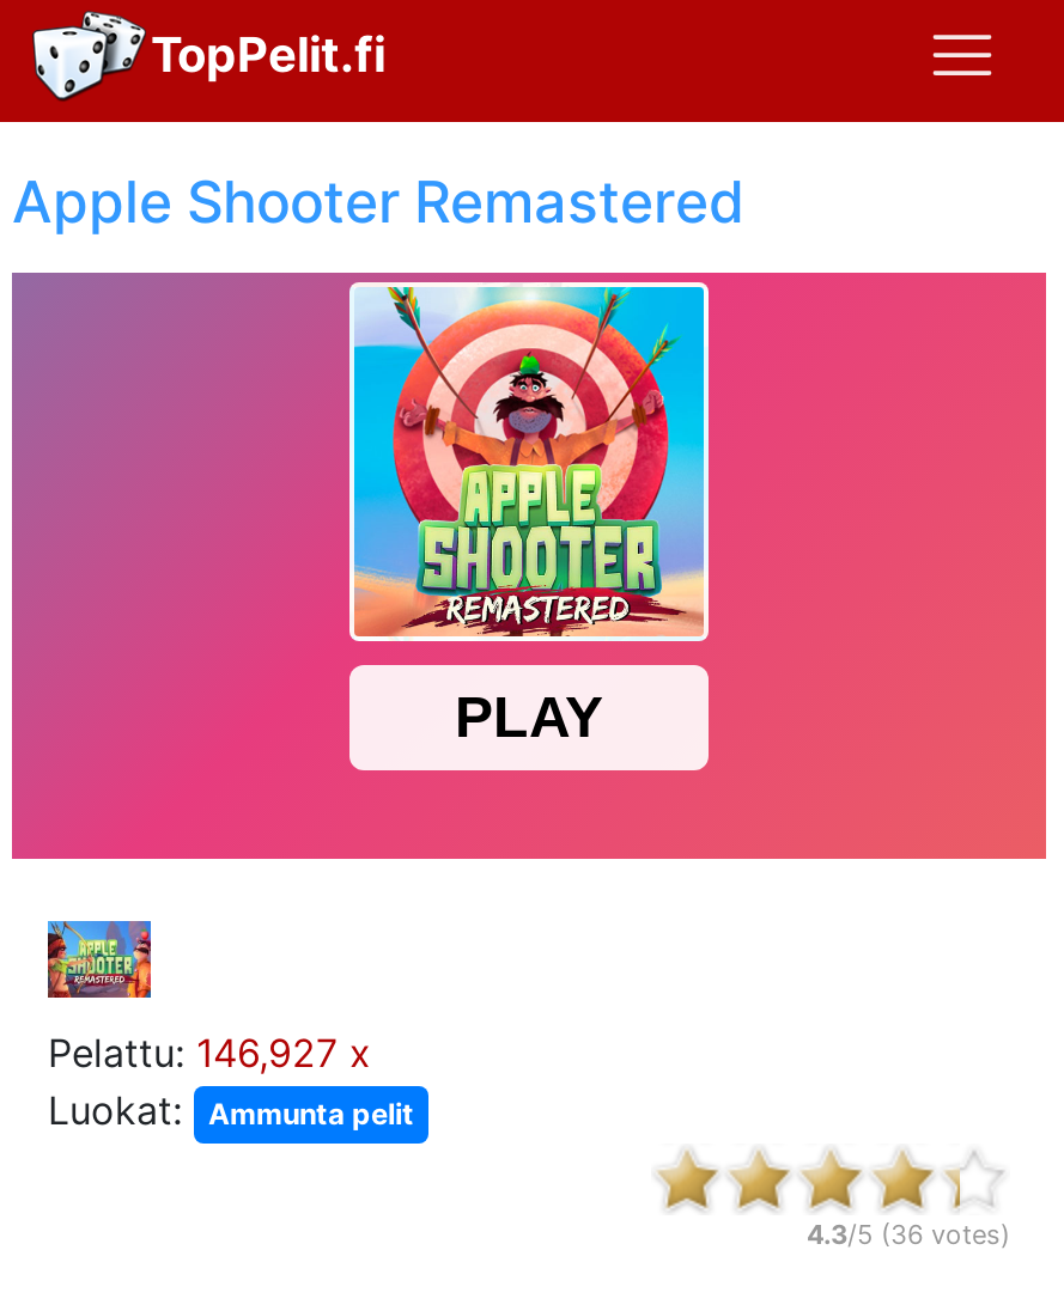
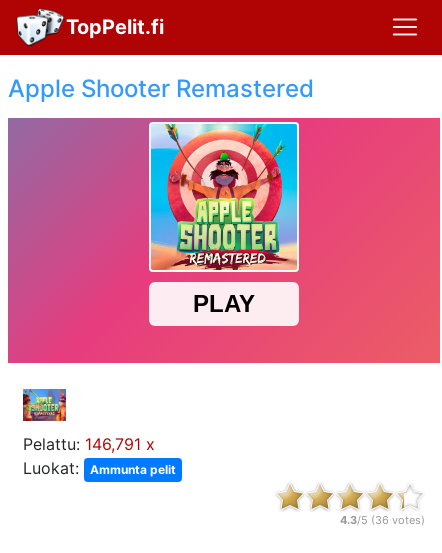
[48,1028,371,1076] Pelattu: 146,927 x -> [23,434,155,454] Pelattu: 146,791 x

